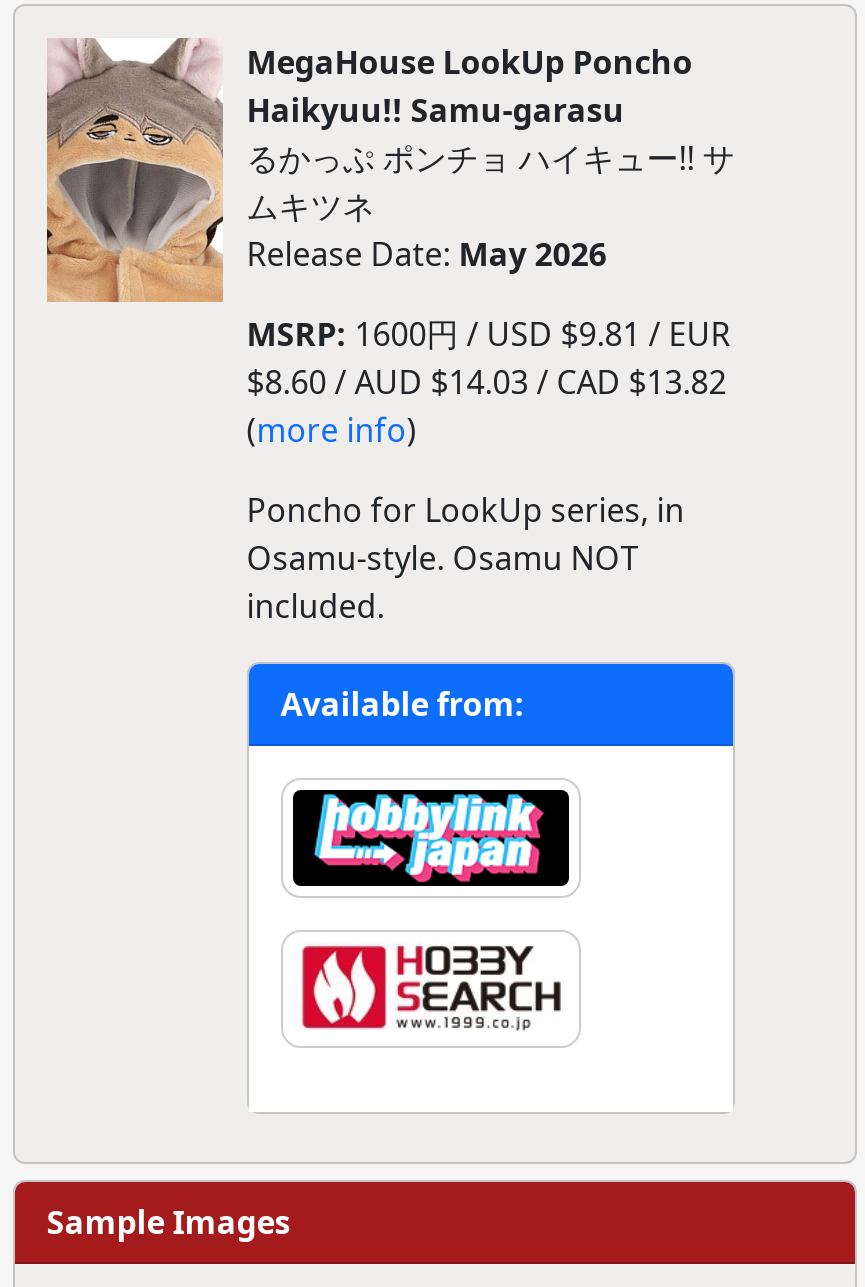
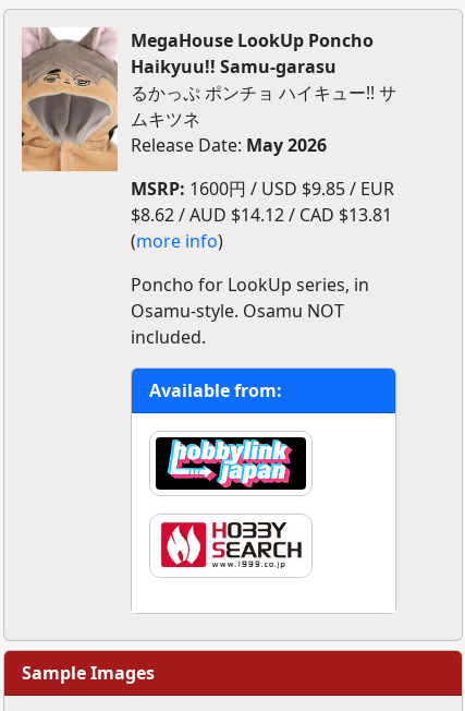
[247,312,731,356] MSRP: 1600円 / USD $9.81 / EUR -> [130,177,394,201] MSRP: 1600円 / USD $9.85 / EUR
[247,360,727,404] $8.60 / AUD $14.03 / CAD $13.82 -> [130,203,392,227] $8.62 / AUD $14.12 / CAD $13.81

